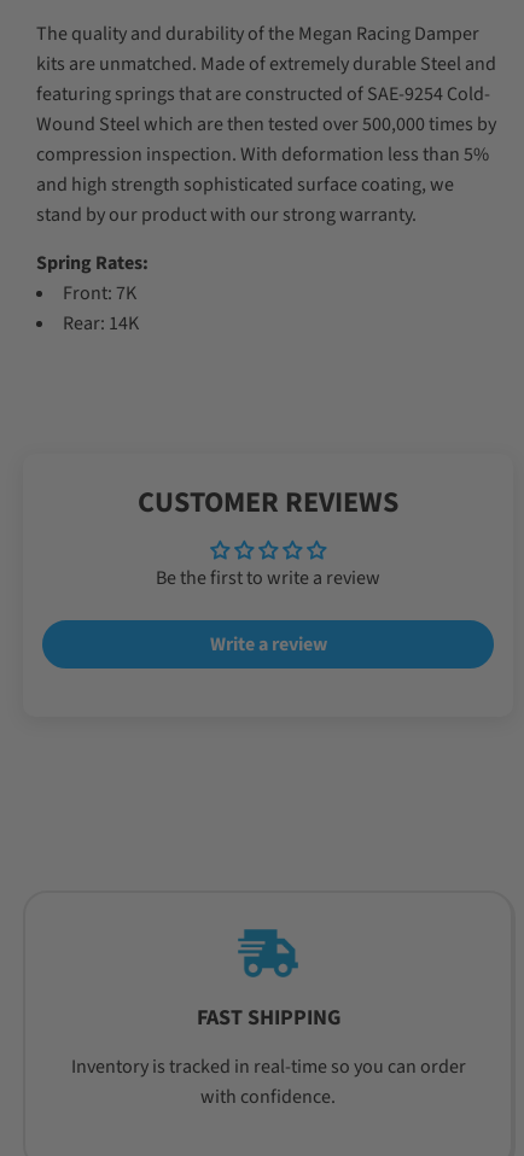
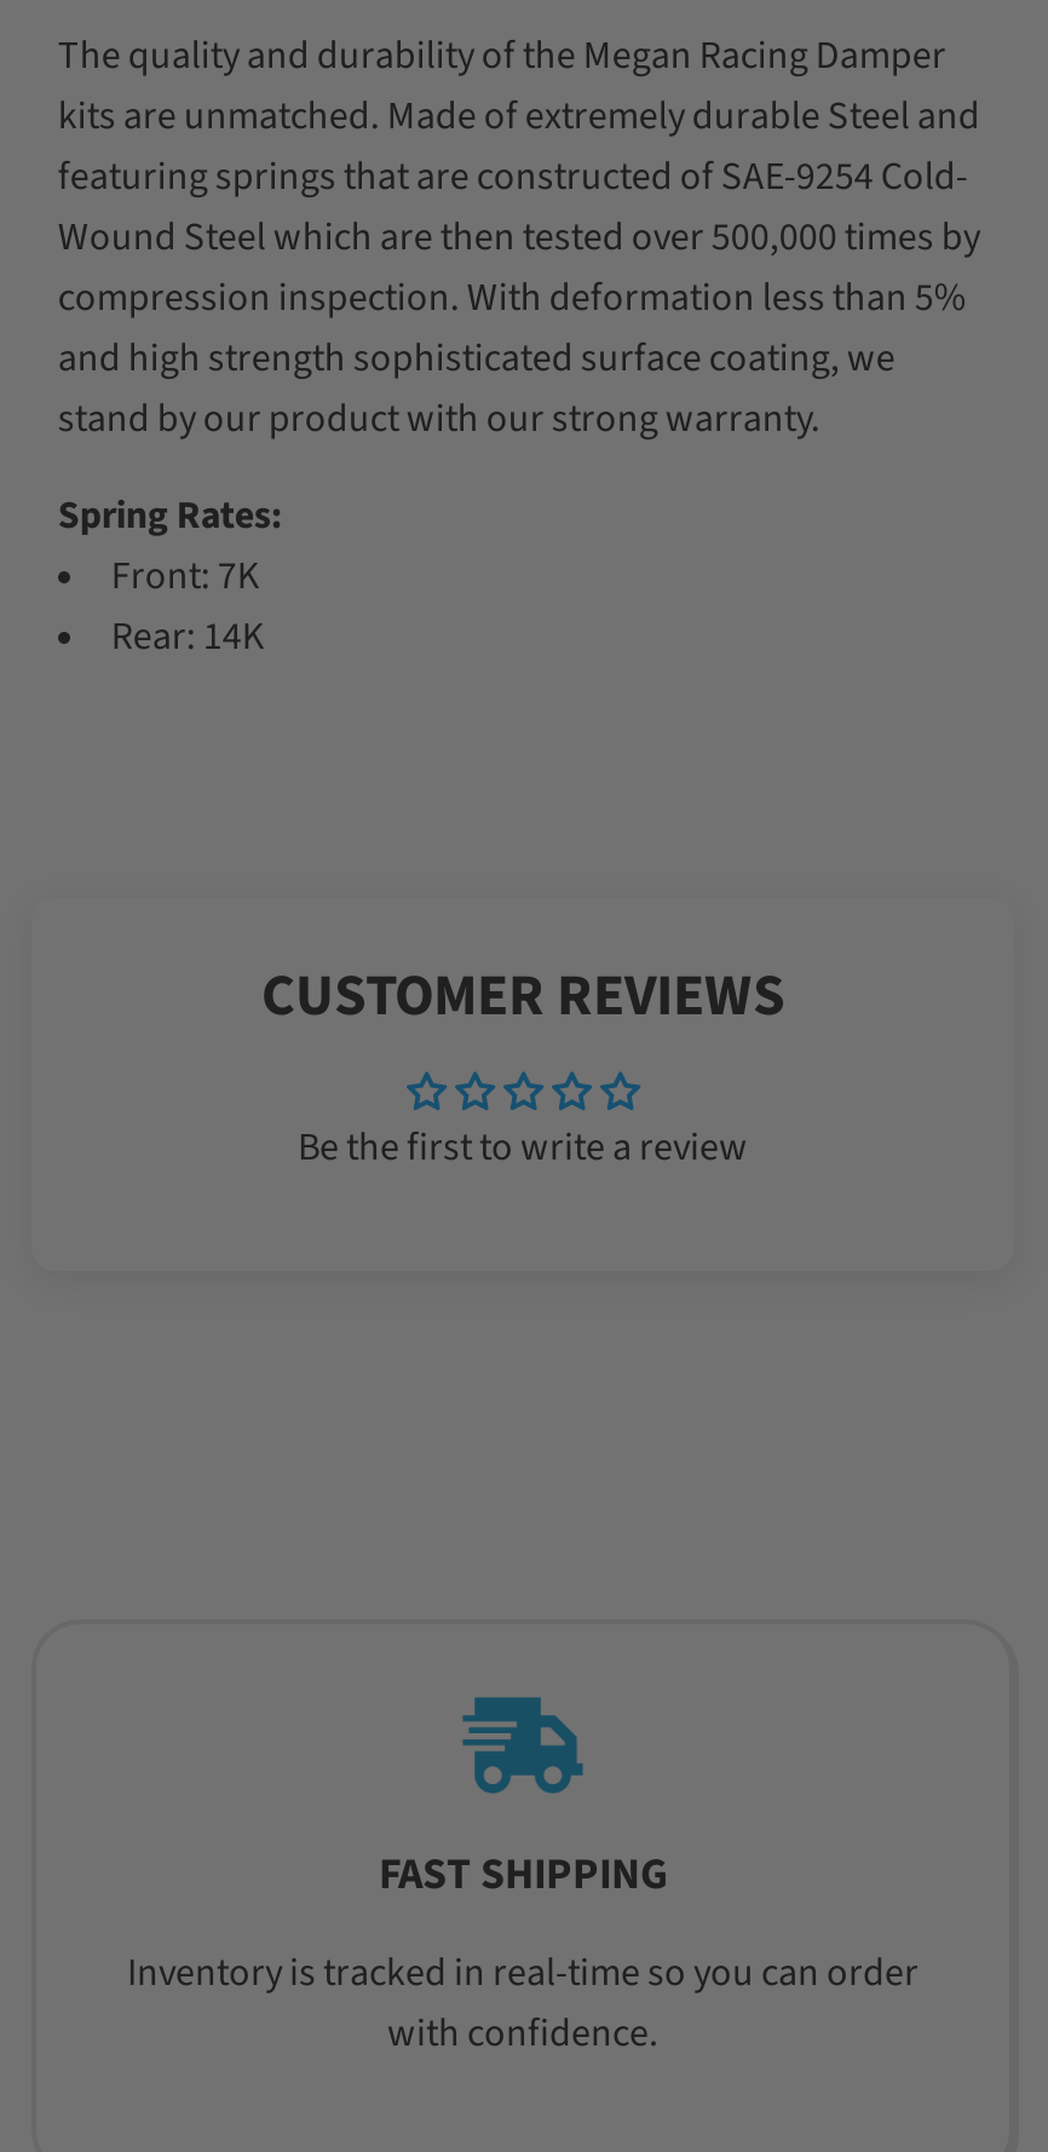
[209,631,327,658] Write a review -> none

